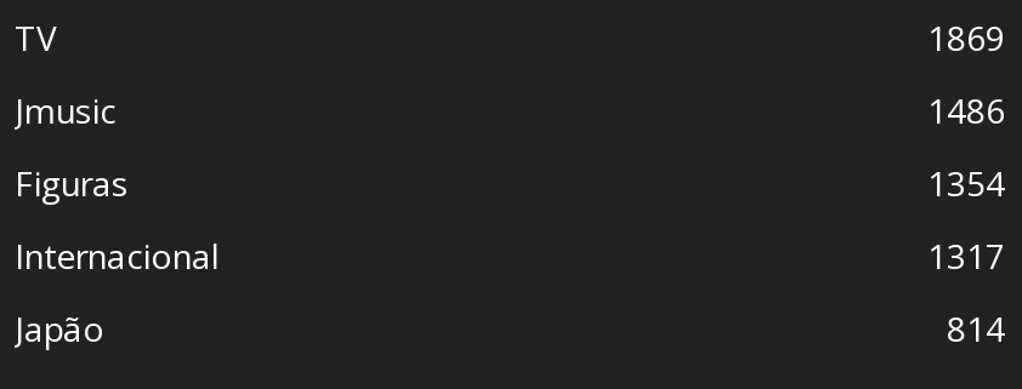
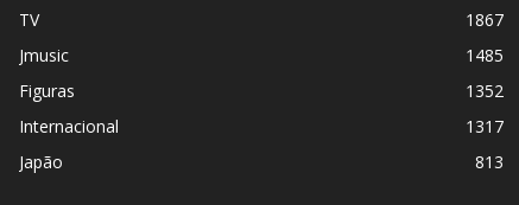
[927,16,1005,62] 1869 -> [466,9,504,31] 1867
[927,88,1005,135] 1486 -> [466,44,504,67] 1485
[927,161,1005,207] 1354 -> [466,80,504,102] 1352
[947,307,1005,353] 814 -> [475,151,504,174] 813

